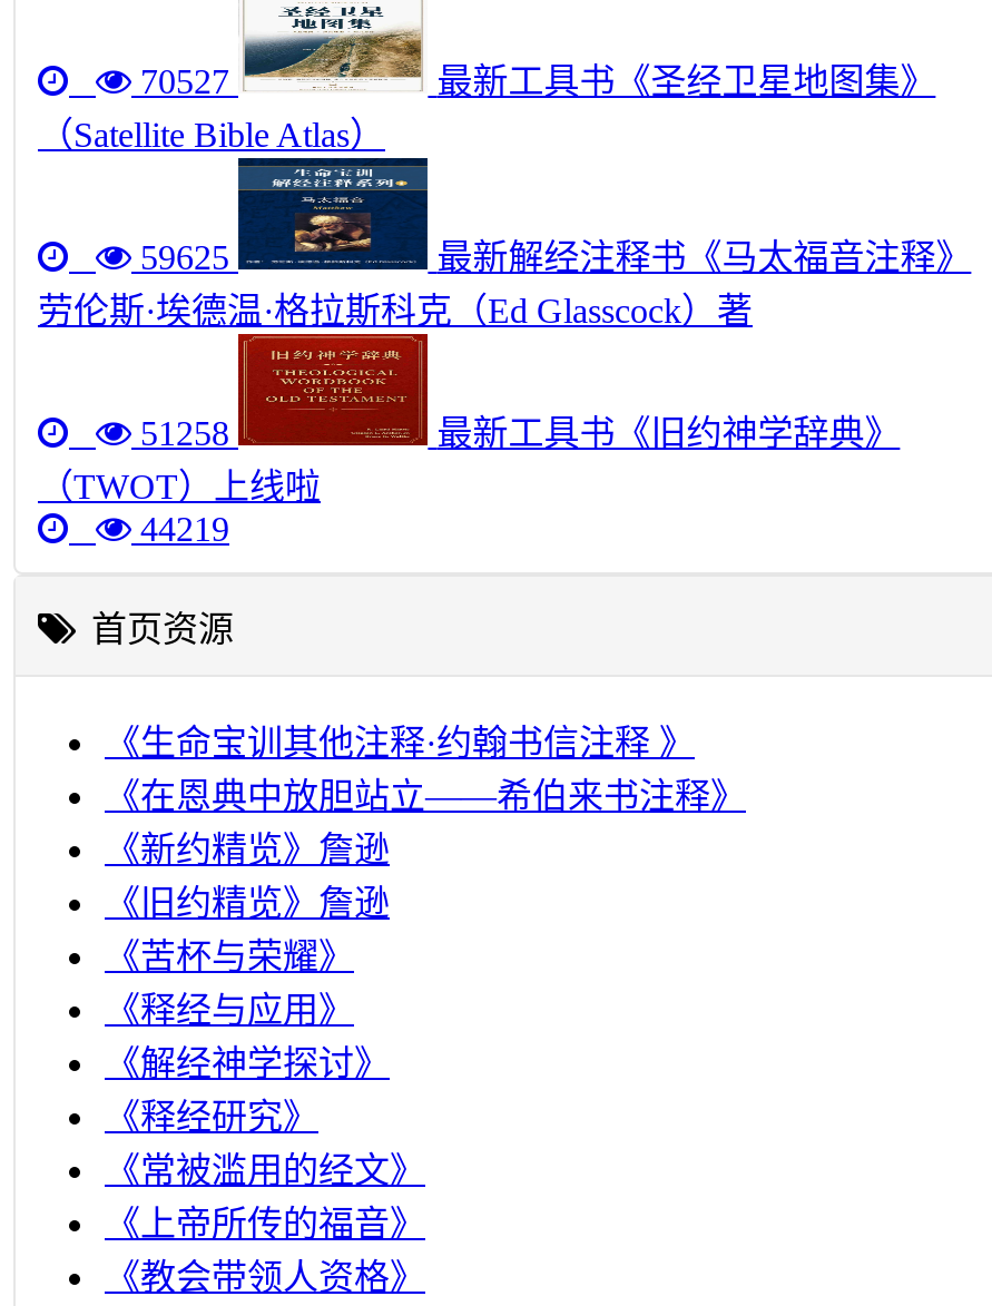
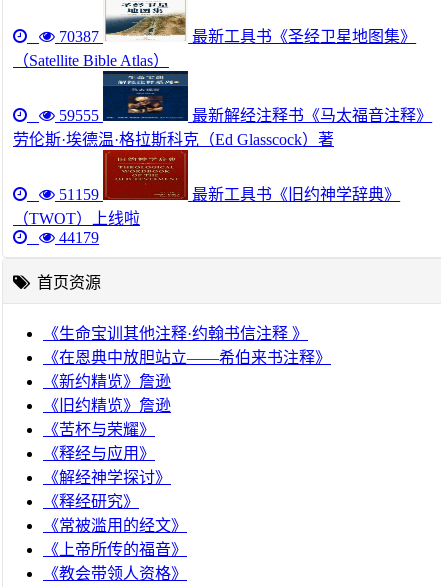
[131,63,229,101] 70527 -> [55,28,99,45] 70387
[131,239,229,277] 59625 -> [55,107,99,124] 59555
[131,415,229,452] 51258 -> [55,186,99,203] 51159
[131,510,229,548] 44219 -> [55,229,99,246] 44179

